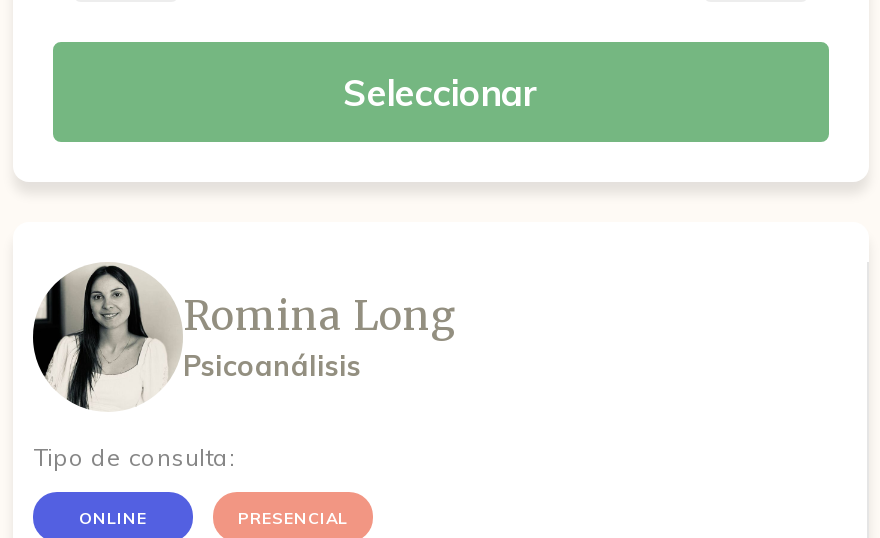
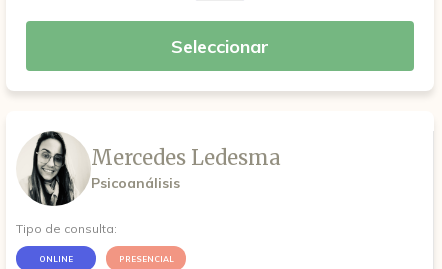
[31,264,457,412] [image] | Romina Long -> [16,131,281,207] [image] | Mercedes Ledesma

